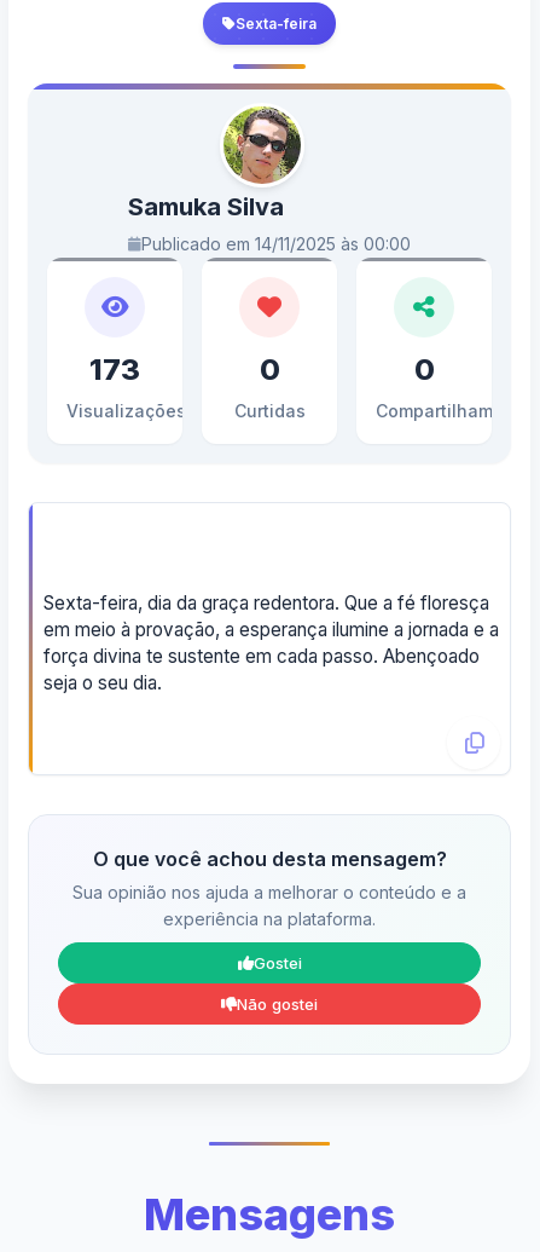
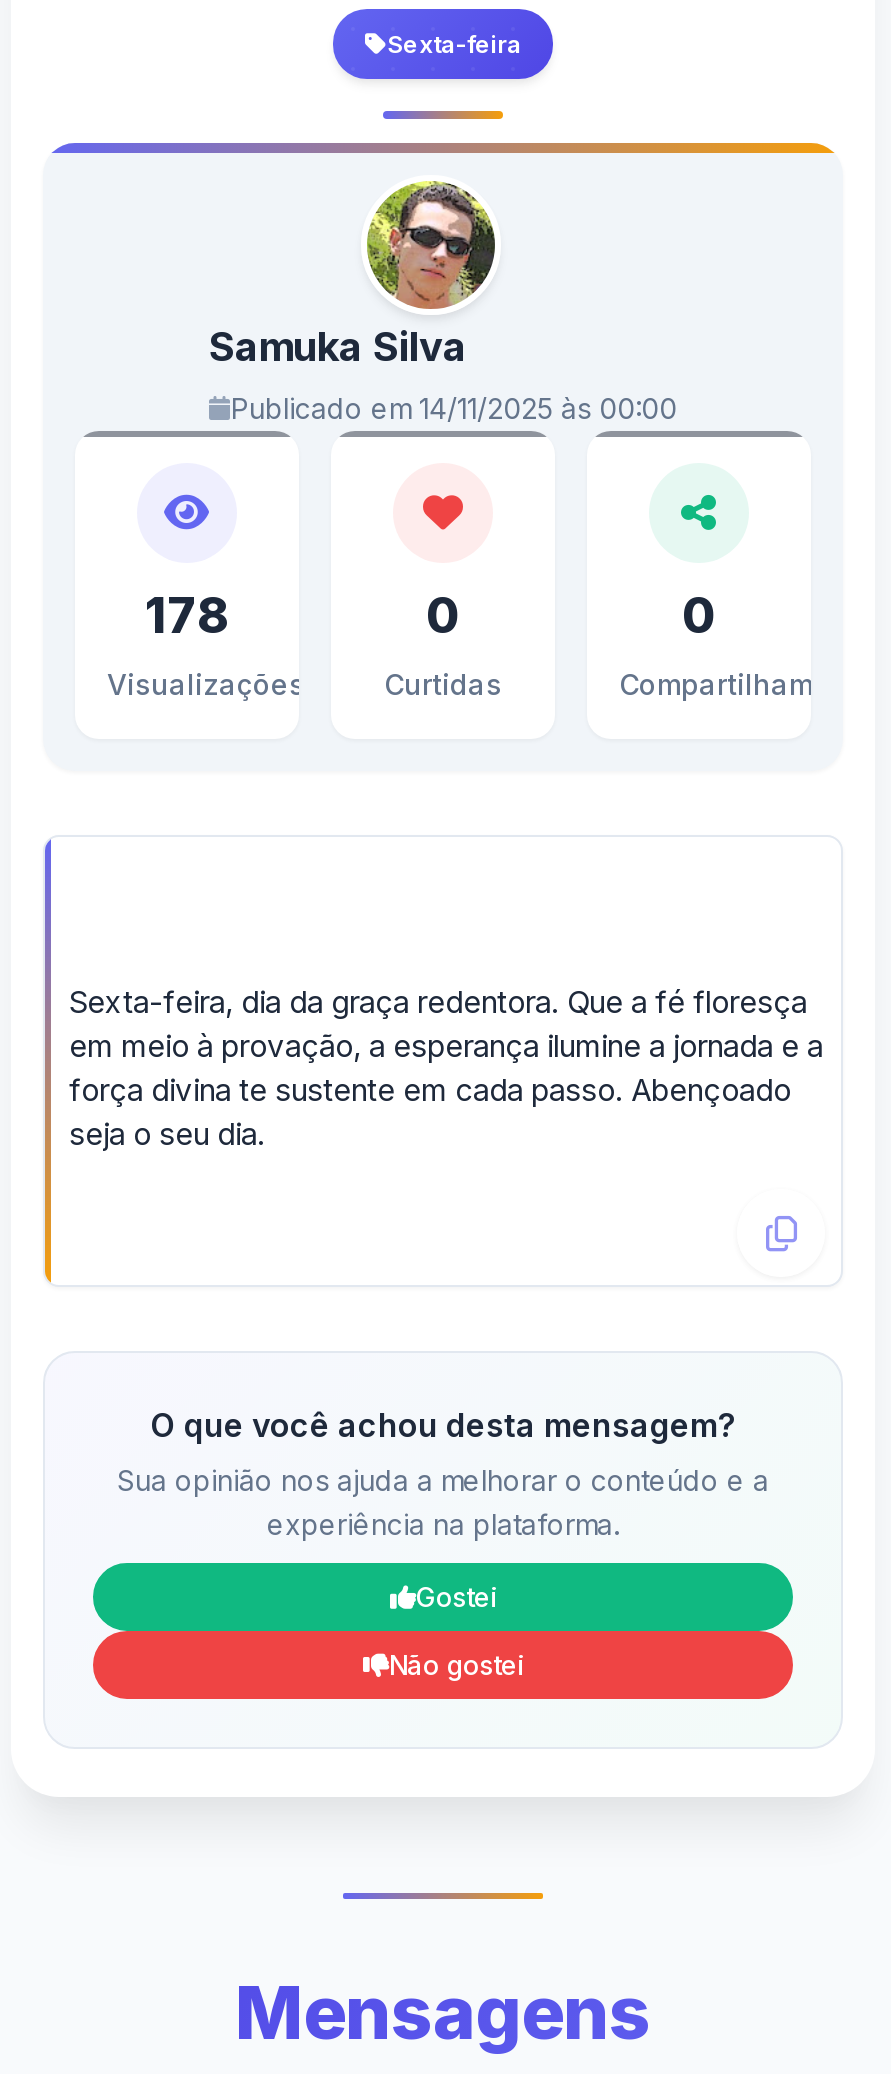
[89,352,140,387] 173 -> [145,587,229,645] 178

